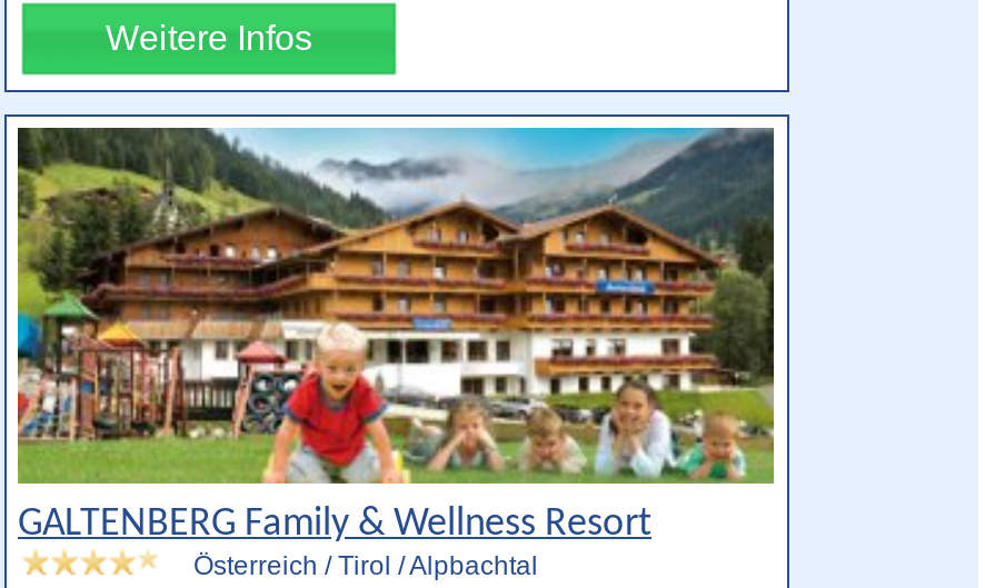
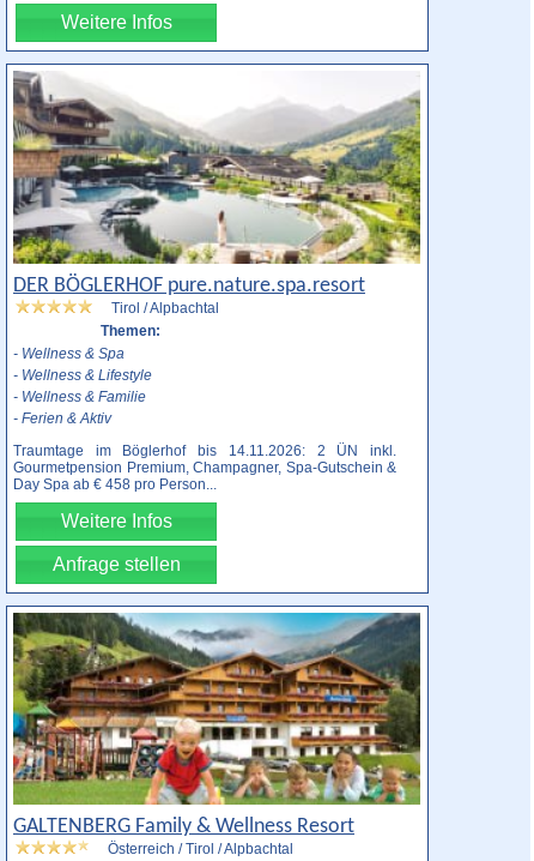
none -> [12,71,421,574] [image] | DER BÖGLERHOF pure.nature.spa.resort | Tirol / Alpbachtal | Themen: | - Wellness & Spa | - Wellness & Lifestyle | - Wellness & Familie | - Ferien & Aktiv | Traumtage im Böglerhof bis 14.11.2026: 2 ÜN inkl. | Gourmetpension Premium, Champagner, Spa-Gutschein & | Day Spa ab € 458 pro Person... | Weitere Infos | Anfrage stellen

